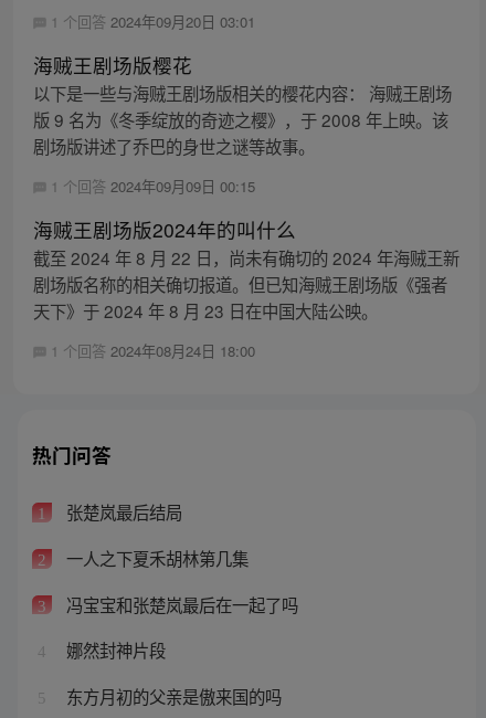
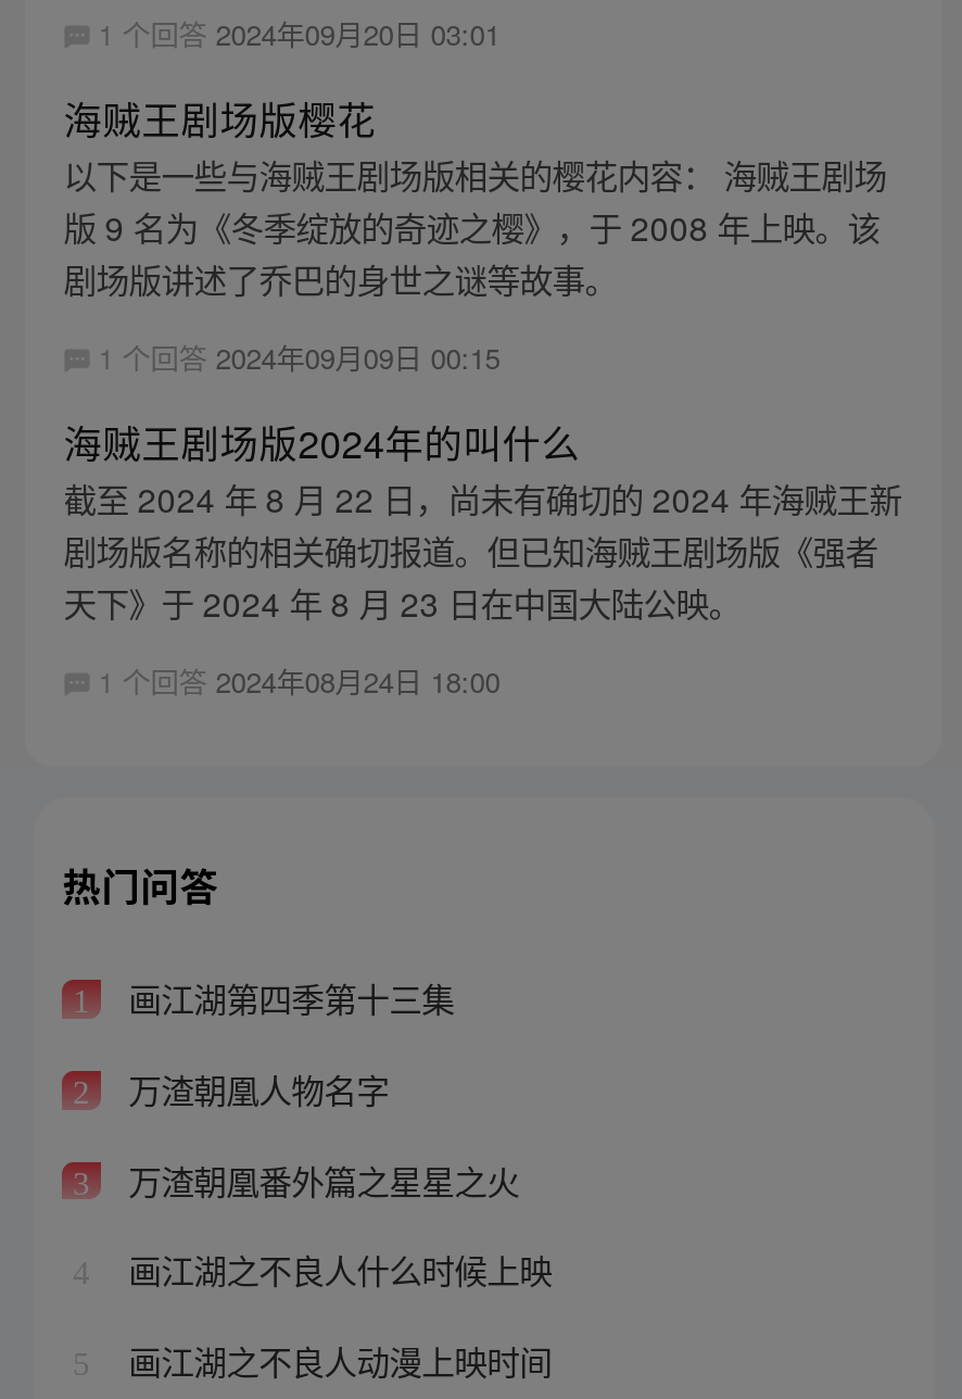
[61,500,182,524] 张楚岚最后结局 -> [120,974,454,1022] 画江湖第四季第十三集
[61,546,248,570] 一人之下夏禾胡林第几集 -> [120,1065,389,1112] 万渣朝凰人物名字
[61,592,298,616] 冯宝宝和张楚岚最后在一起了吗 -> [120,1155,519,1203] 万渣朝凰番外篇之星星之火
[61,638,165,662] 娜然封神片段 -> [120,1245,552,1293] 画江湖之不良人什么时候上映
[61,684,281,708] 东方月初的父亲是傲来国的吗 -> [120,1336,552,1384] 画江湖之不良人动漫上映时间

